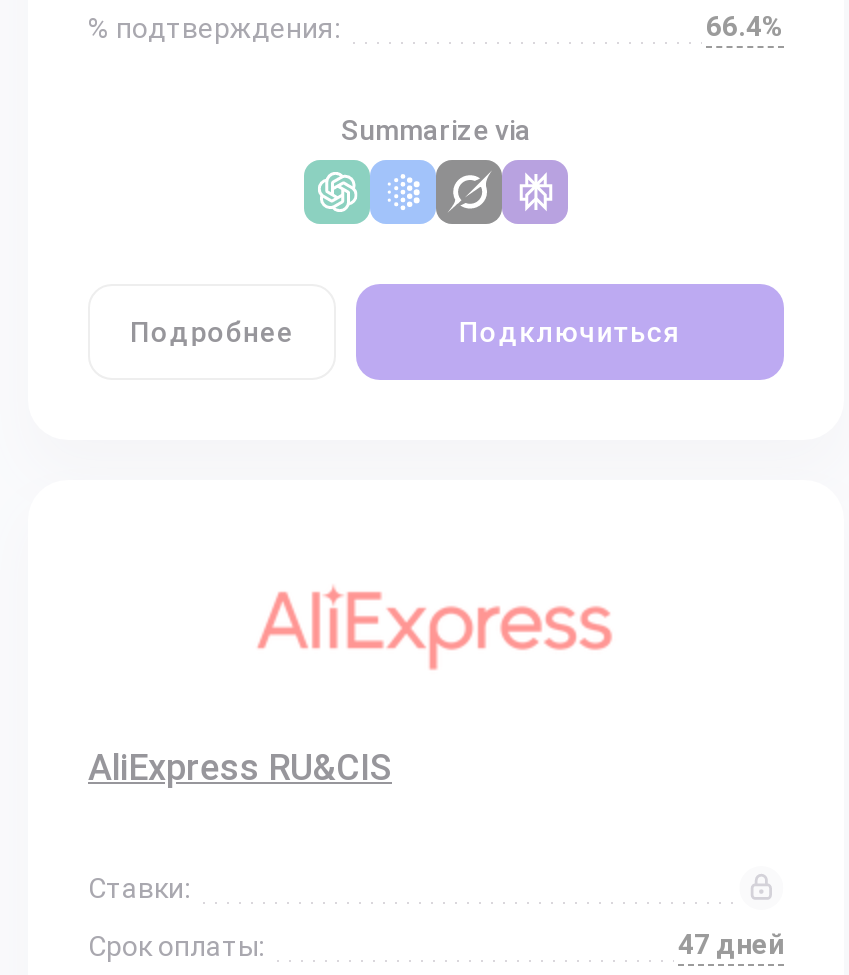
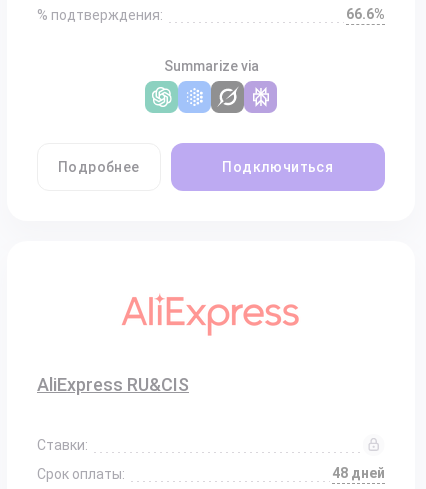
[706,10,784,42] 66.4% -> [346,6,385,22] 66.6%
[678,928,784,960] 47 дней -> [332,465,385,481] 48 дней

